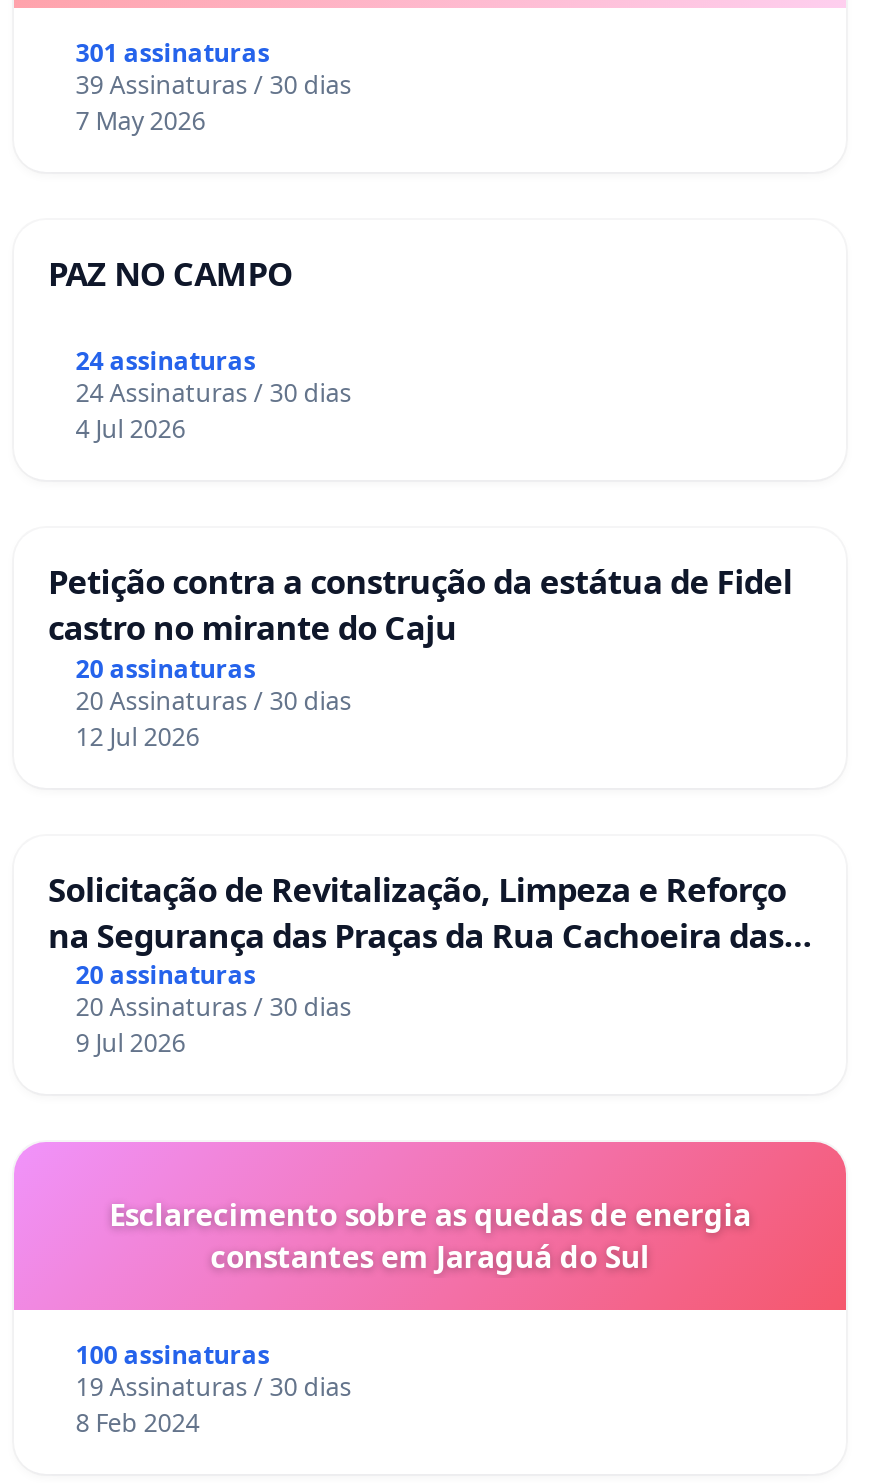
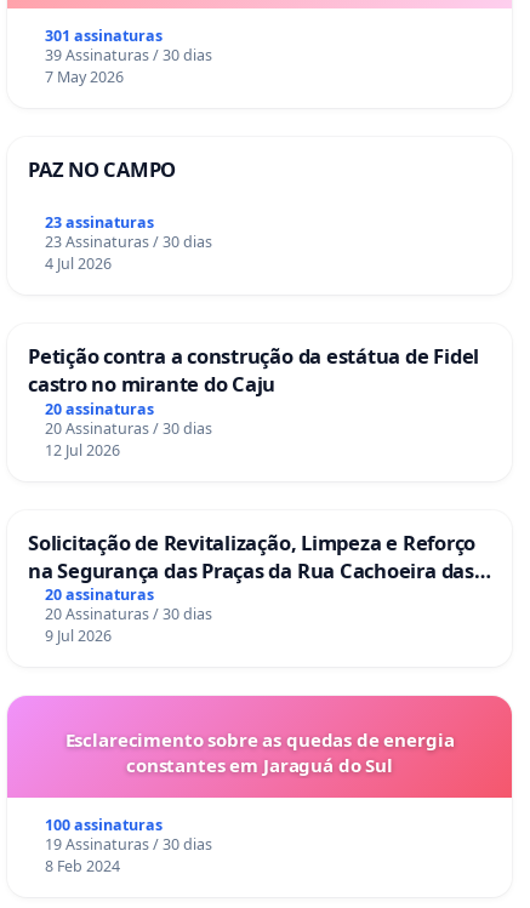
[76,343,256,377] 24 assinaturas -> [45,212,154,232] 23 assinaturas
[76,375,352,409] 24 Assinaturas / 30 dias -> [45,231,212,252] 23 Assinaturas / 30 dias

